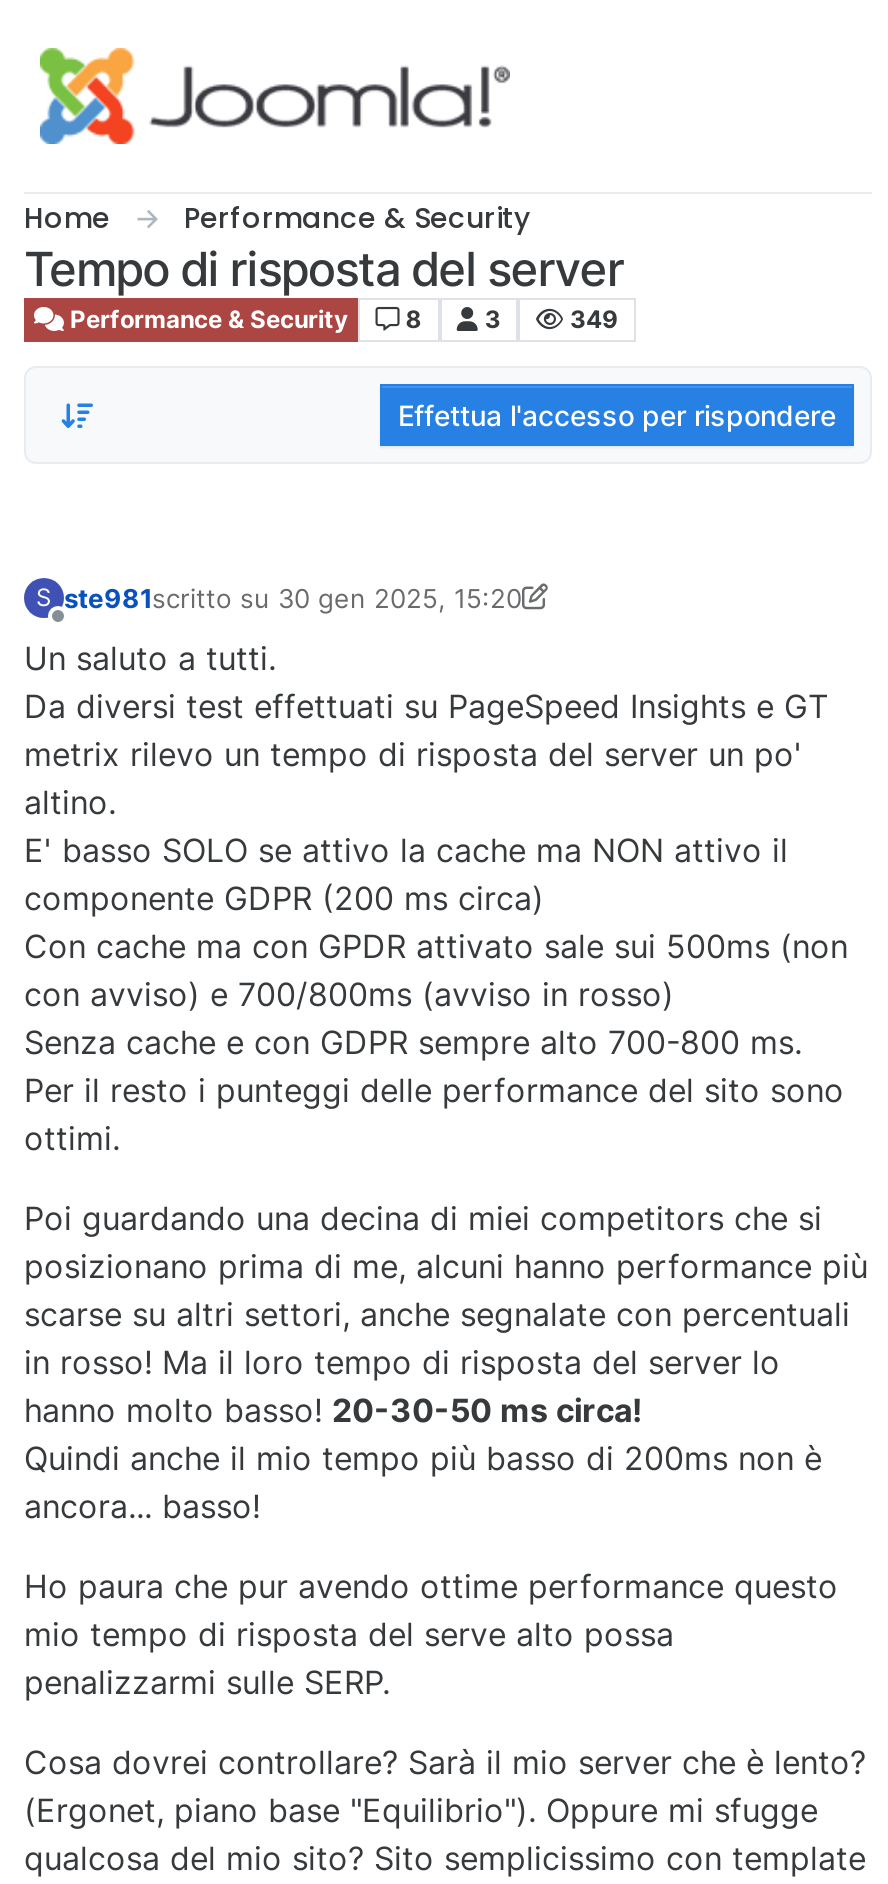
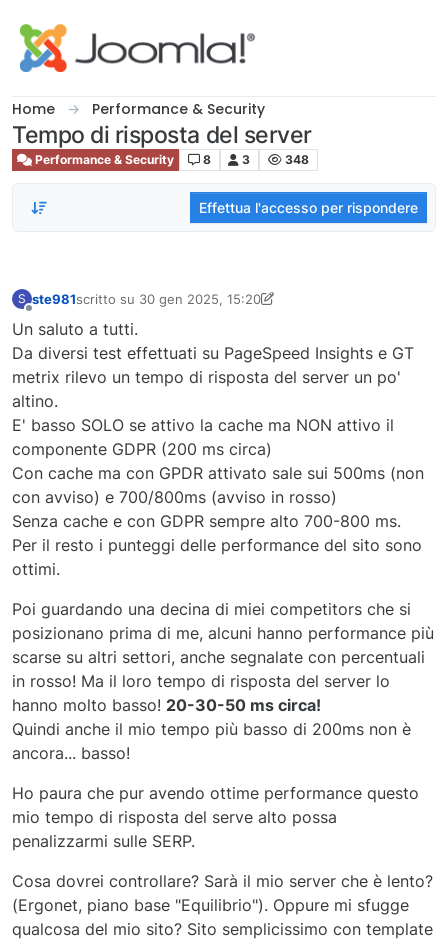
[570,304,618,334] 349 -> [285,152,309,167] 348

